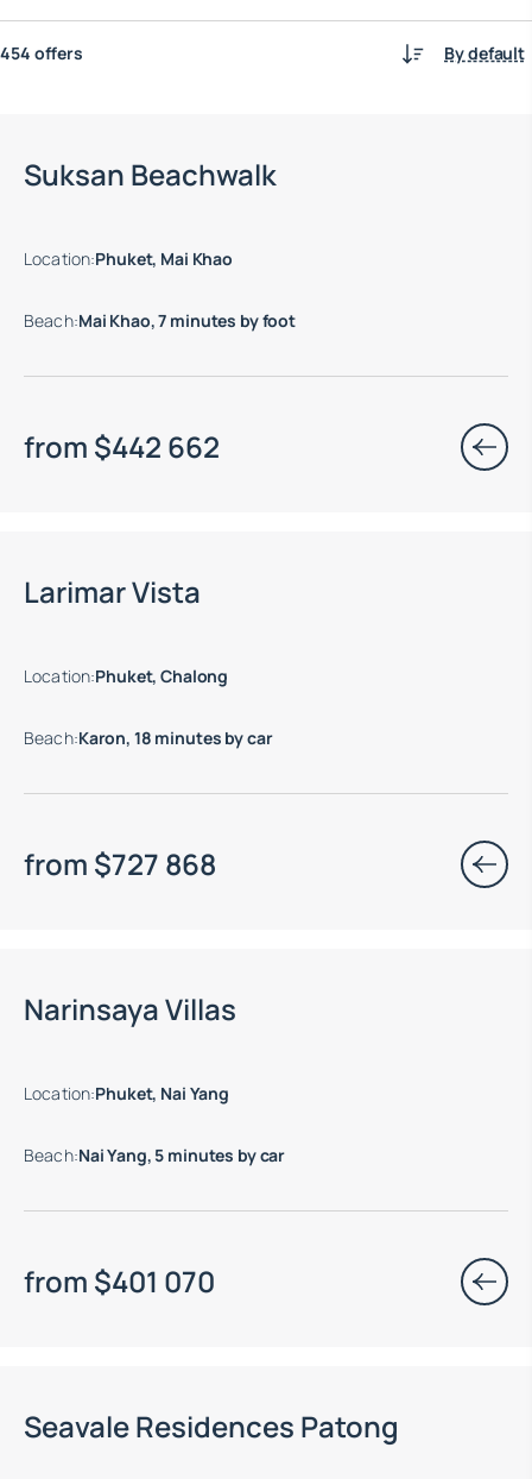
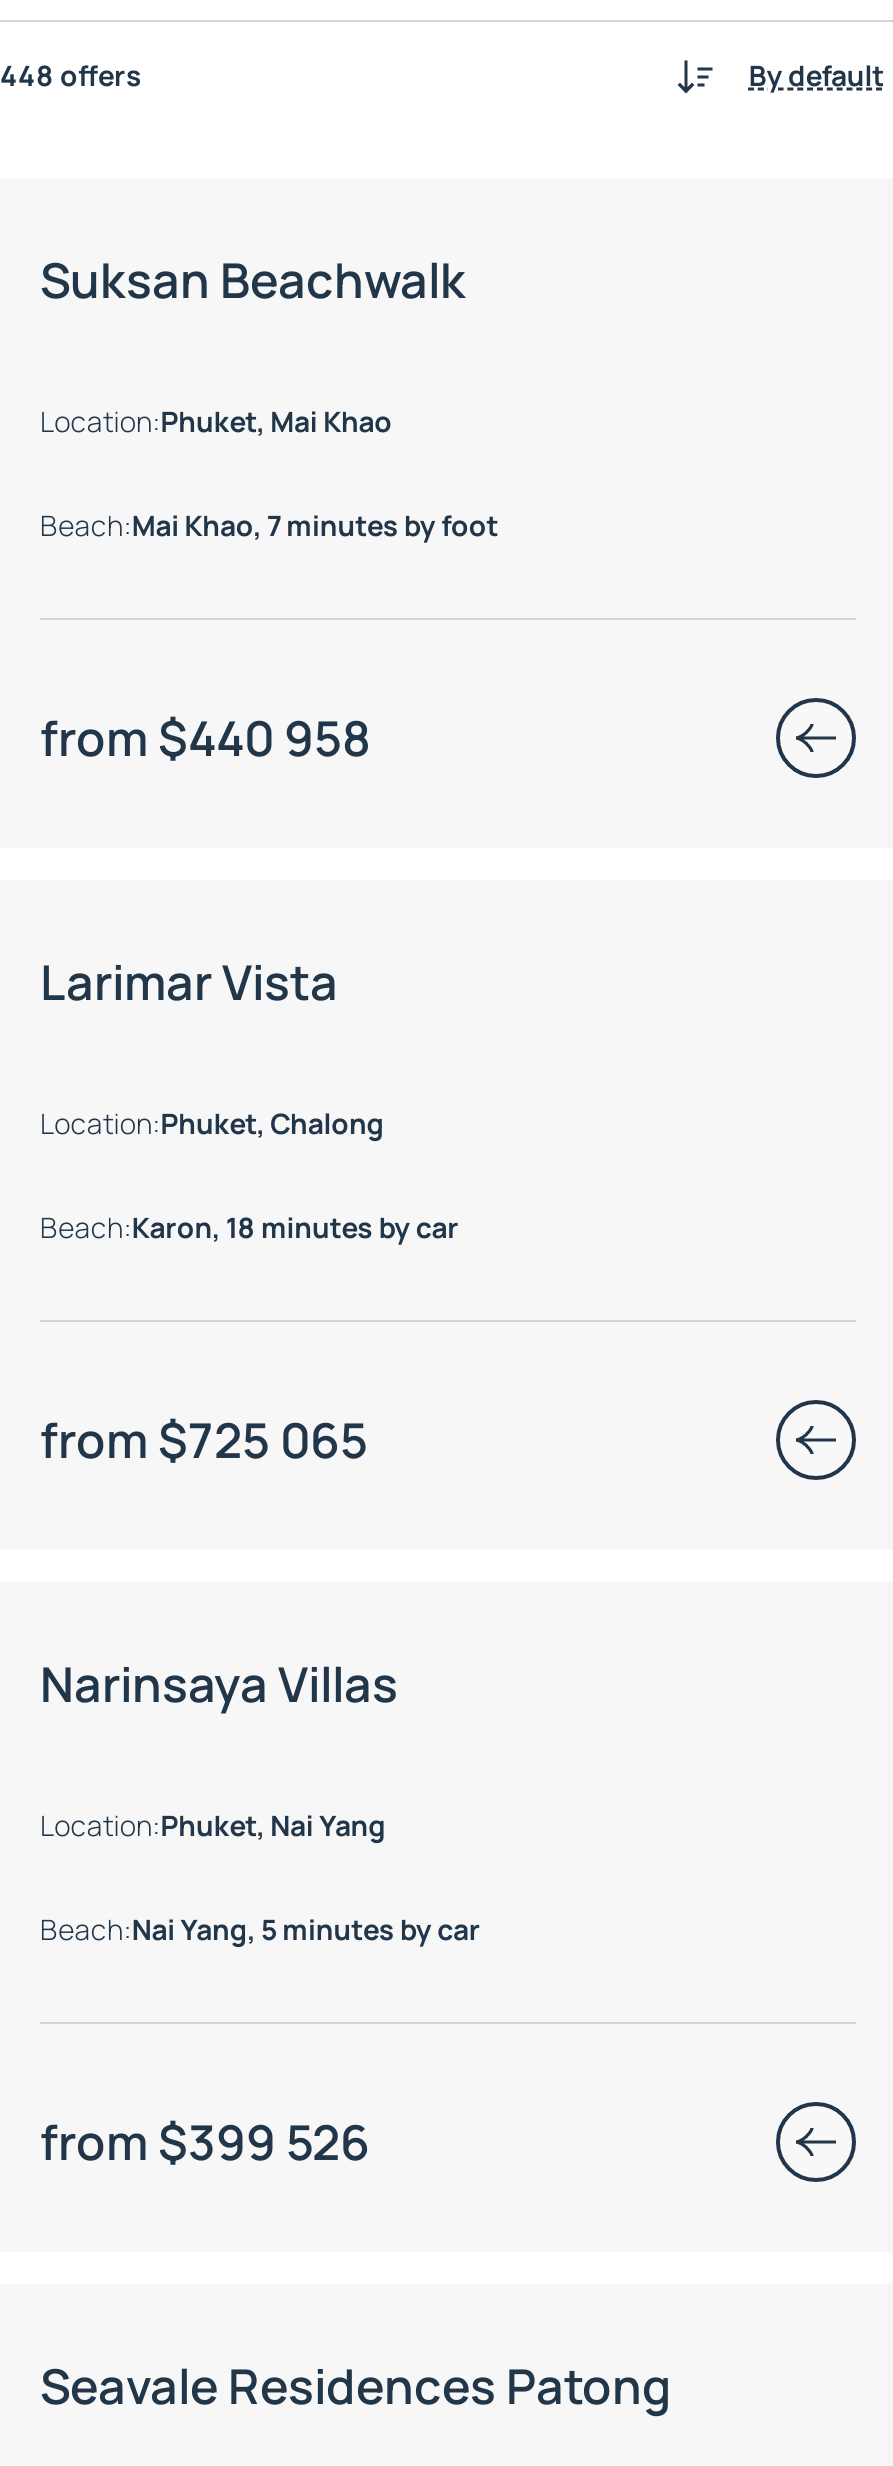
[0,42,83,64] 454 offers -> [0,56,142,94] 448 offers
[24,427,220,466] from $442 662 -> [40,704,370,770] from $440 958
[24,844,216,883] from $727 868 -> [40,1406,368,1472] from $725 065
[24,1261,215,1300] from $401 070 -> [40,2107,370,2173] from $399 526

